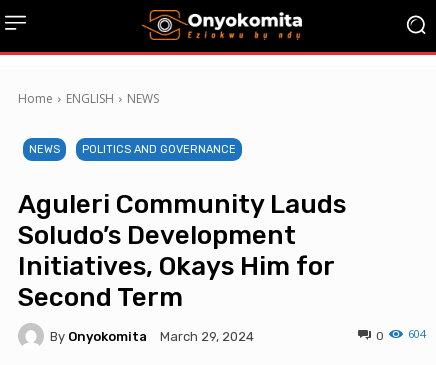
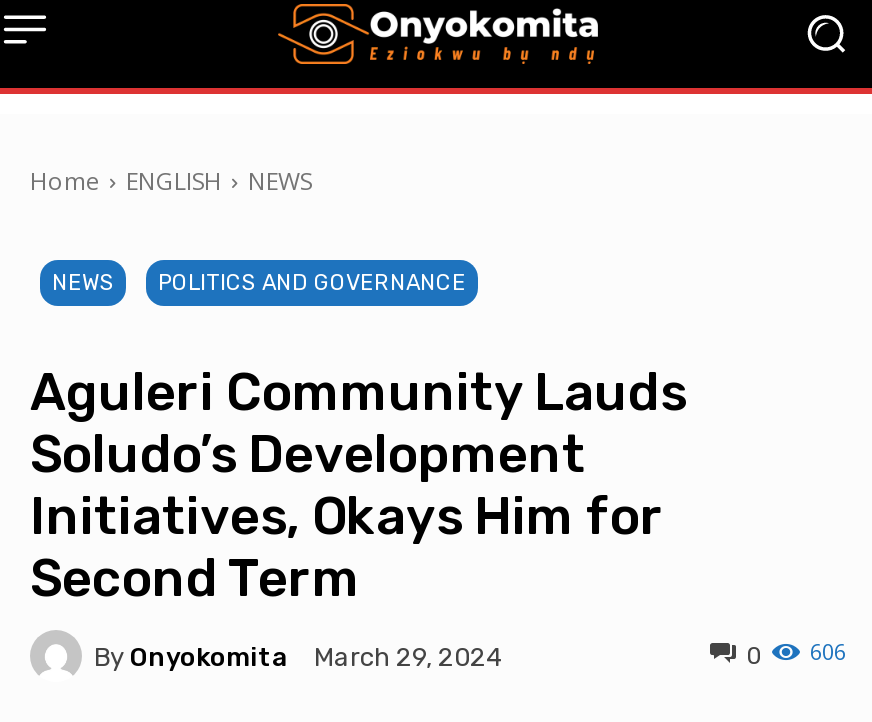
[376,326,426,343] 0 604 -> [746,636,846,670] 0 606

